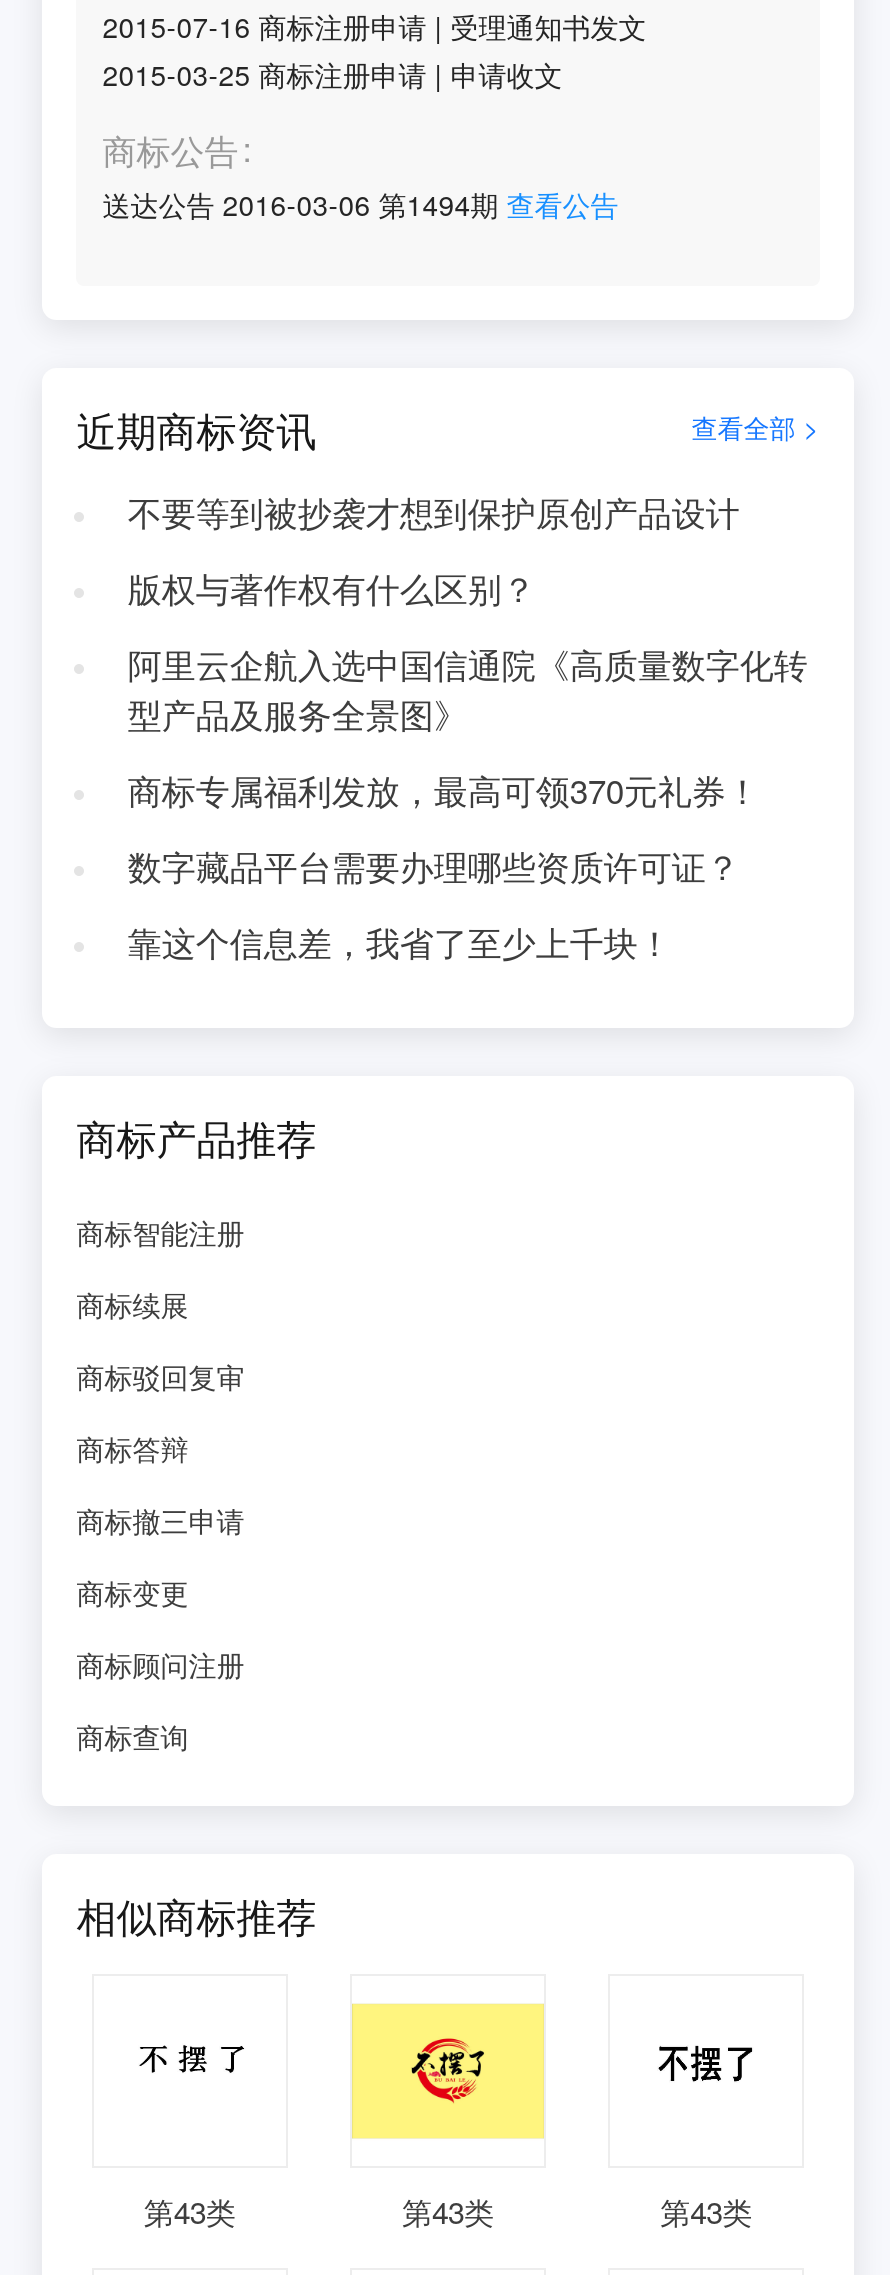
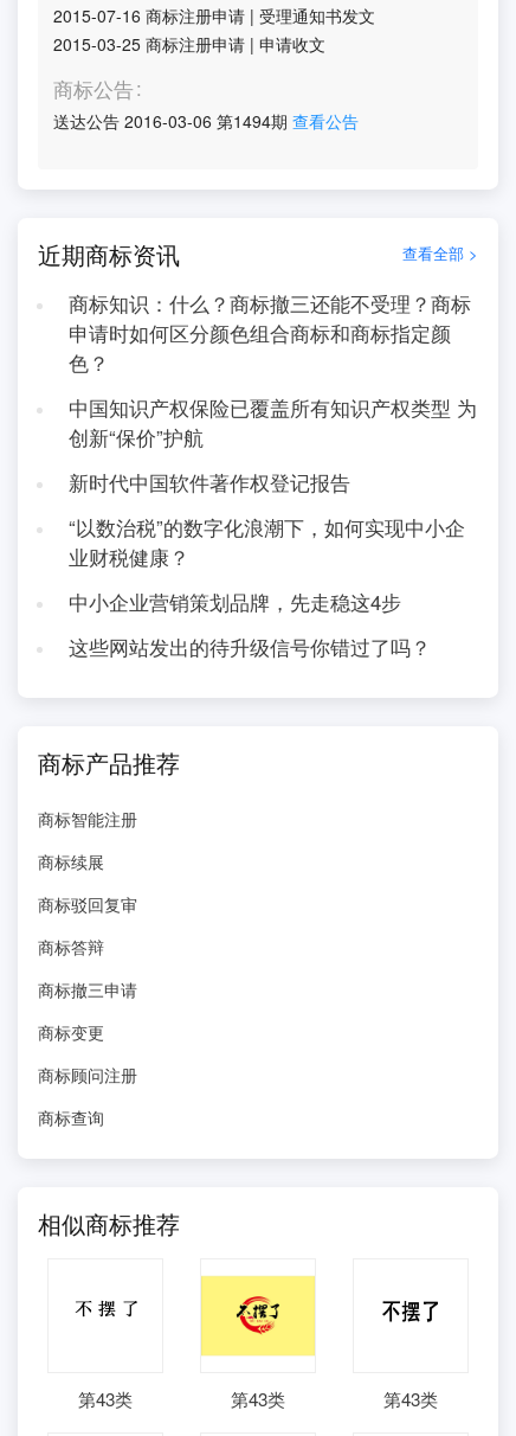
[128,488,740,536] 不要等到被抄袭才想到保护原创产品设计 -> [68,289,471,377] 商标知识：什么？商标撤三还能不受理？商标 | 申请时如何区分颜色组合商标和商标指定颜 | 色？
[128,564,536,612] 版权与著作权有什么区别？ -> [68,393,477,451] 中国知识产权保险已覆盖所有知识产权类型 为 | 创新“保价”护航
[128,640,808,738] 阿里云企航入选中国信通院《高质量数字化转 | 型产品及服务全景图》 -> [68,468,350,496] 新时代中国软件著作权登记报告
[128,766,760,814] 商标专属福利发放，最高可领370元礼券！ -> [68,513,465,571] “以数治税”的数字化浪潮下，如何实现中小企 | 业财税健康？
[128,842,740,890] 数字藏品平台需要办理哪些资质许可证？ -> [68,588,401,616] 中小企业营销策划品牌，先走稳这4步
[128,918,672,966] 靠这个信息差，我省了至少上千块！ -> [68,633,431,661] 这些网站发出的待升级信号你错过了吗？

